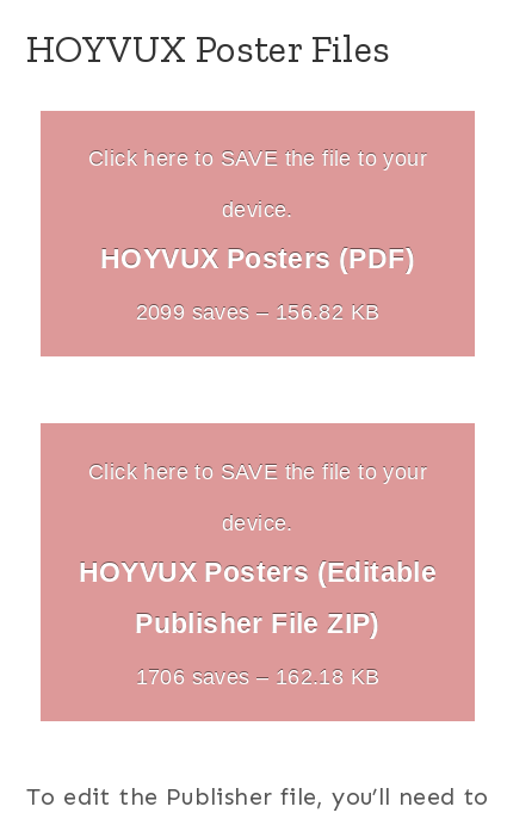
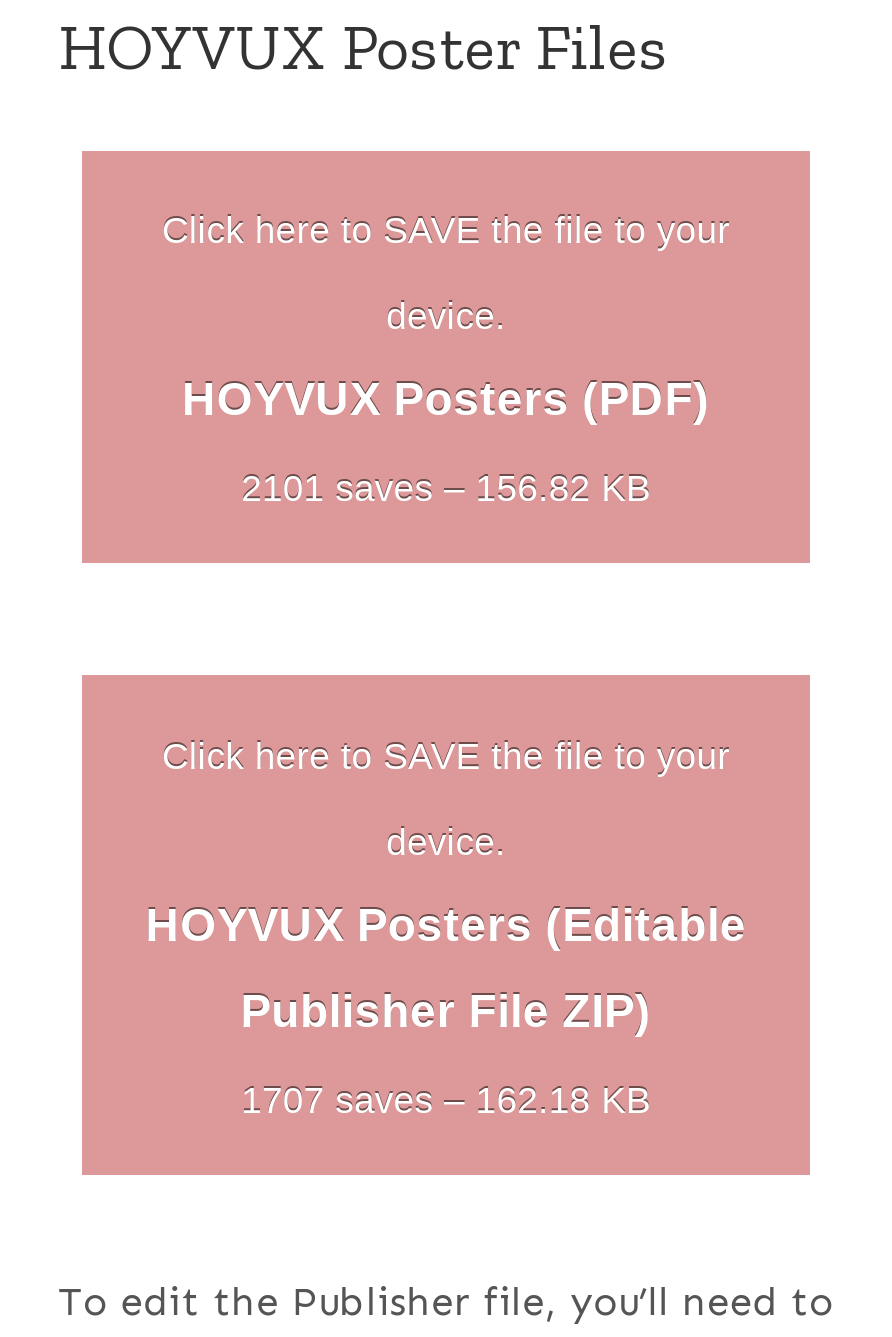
[136,299,380,324] 2099 saves – 156.82 KB -> [241,467,651,509] 2101 saves – 156.82 KB
[136,664,380,689] 1706 saves – 162.18 KB -> [241,1078,651,1120] 1707 saves – 162.18 KB

